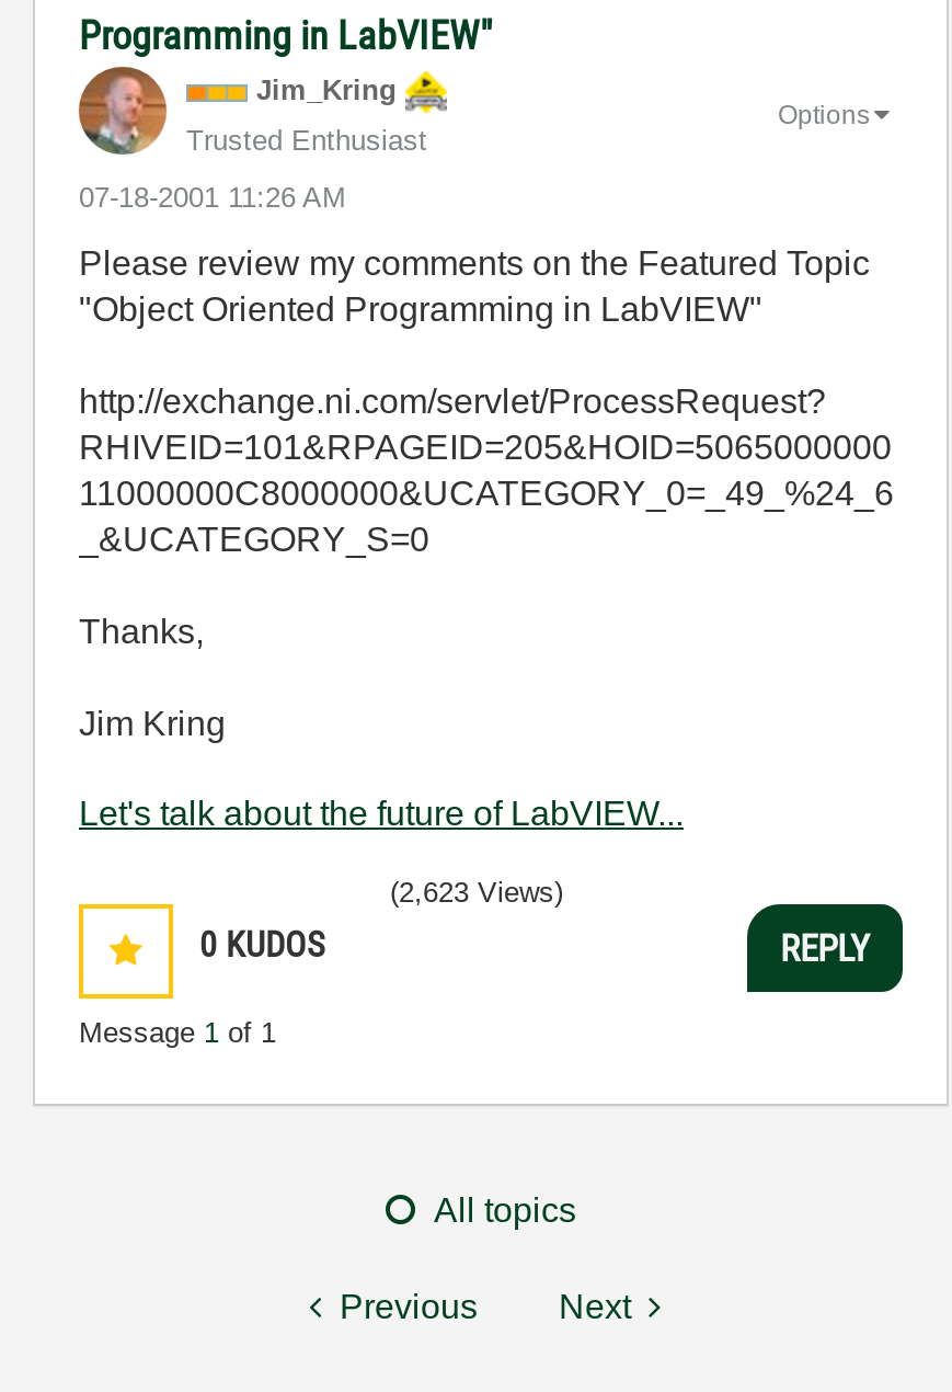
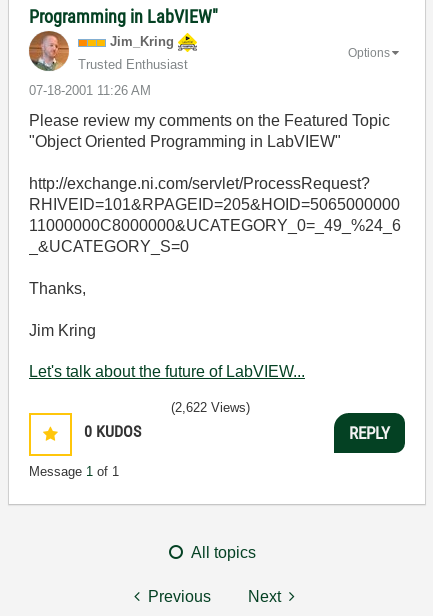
[390,876,563,909] (2,623 Views) -> [171,400,250,415] (2,622 Views)

